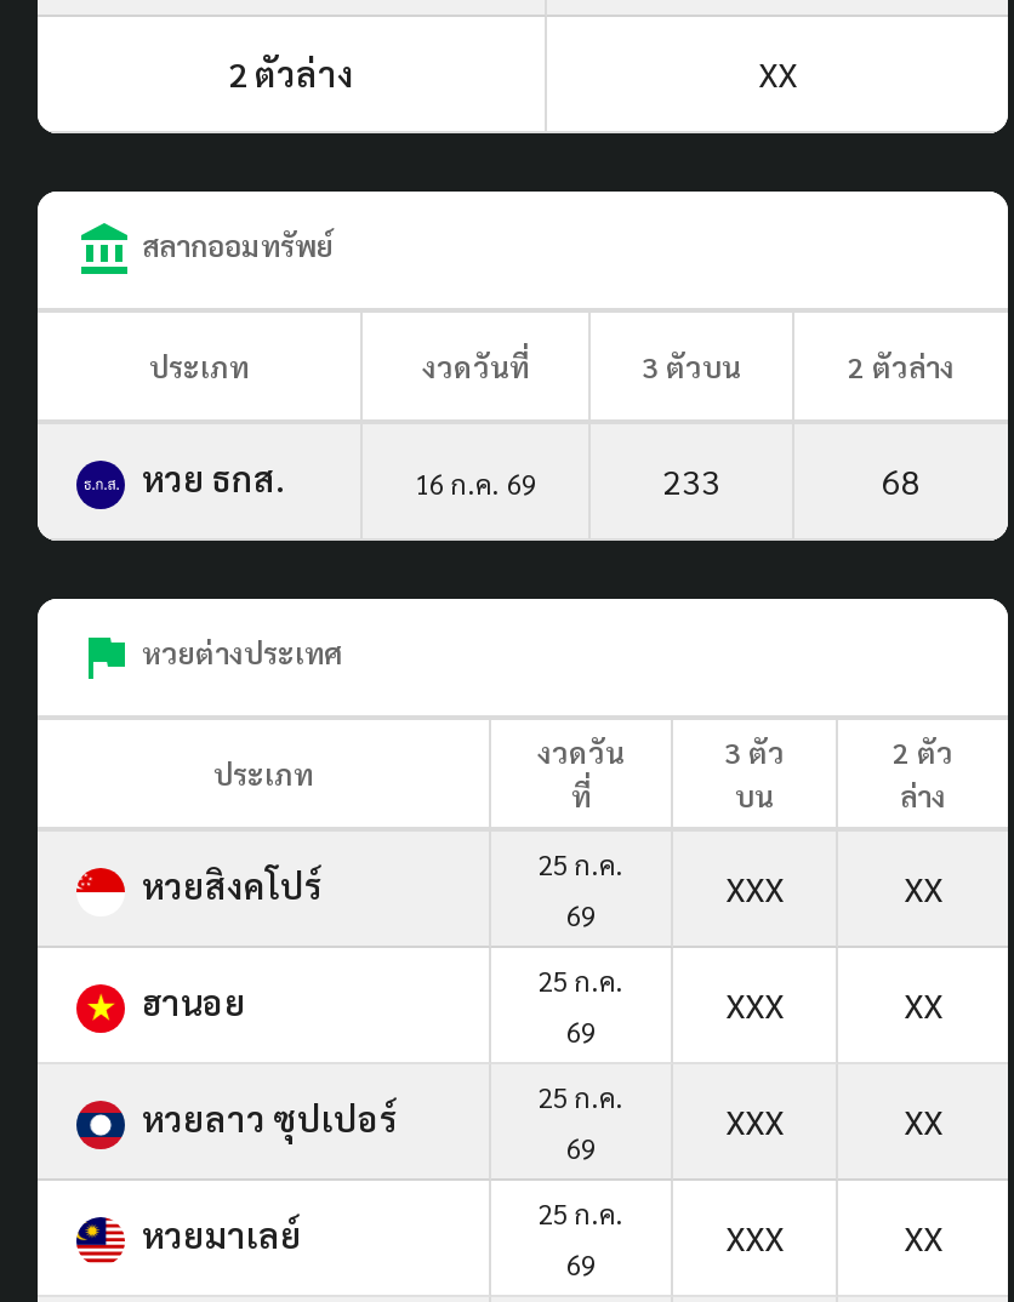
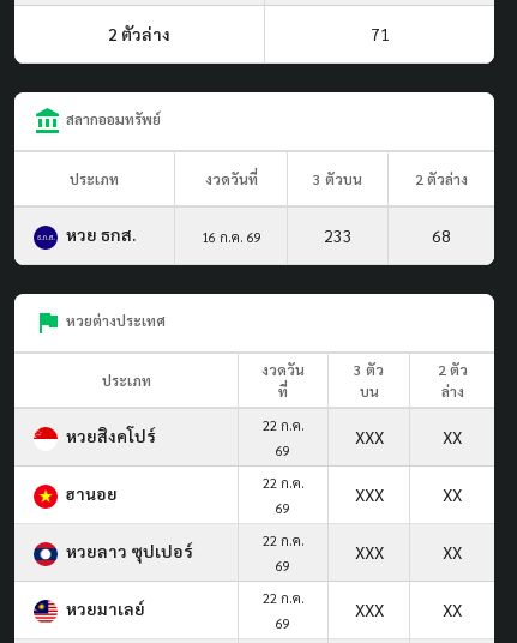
[758,50,797,94] XX -> [370,23,389,44] 71
[539,846,623,882] 25 ก.ค. -> [262,416,304,434] 22 ก.ค.
[539,962,623,998] 25 ก.ค. -> [262,474,304,492] 22 ก.ค.
[539,1078,623,1115] 25 ก.ค. -> [262,531,304,549] 22 ก.ค.
[539,1195,623,1231] 25 ก.ค. -> [262,589,304,607] 22 ก.ค.

